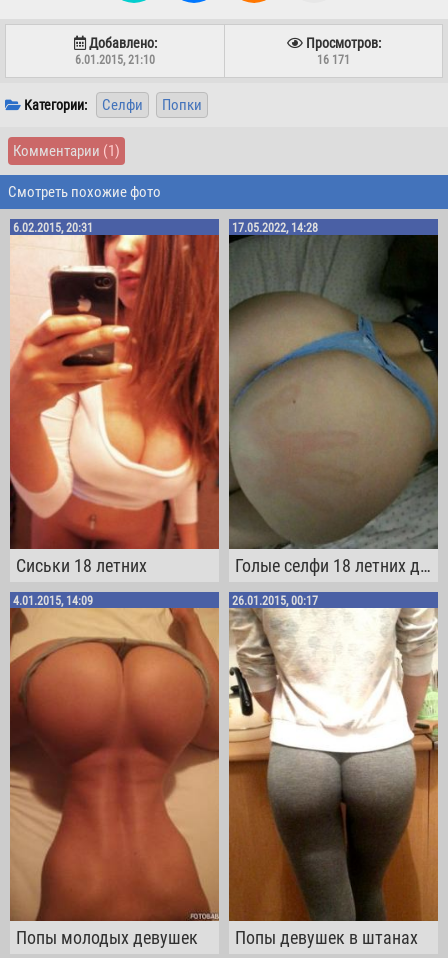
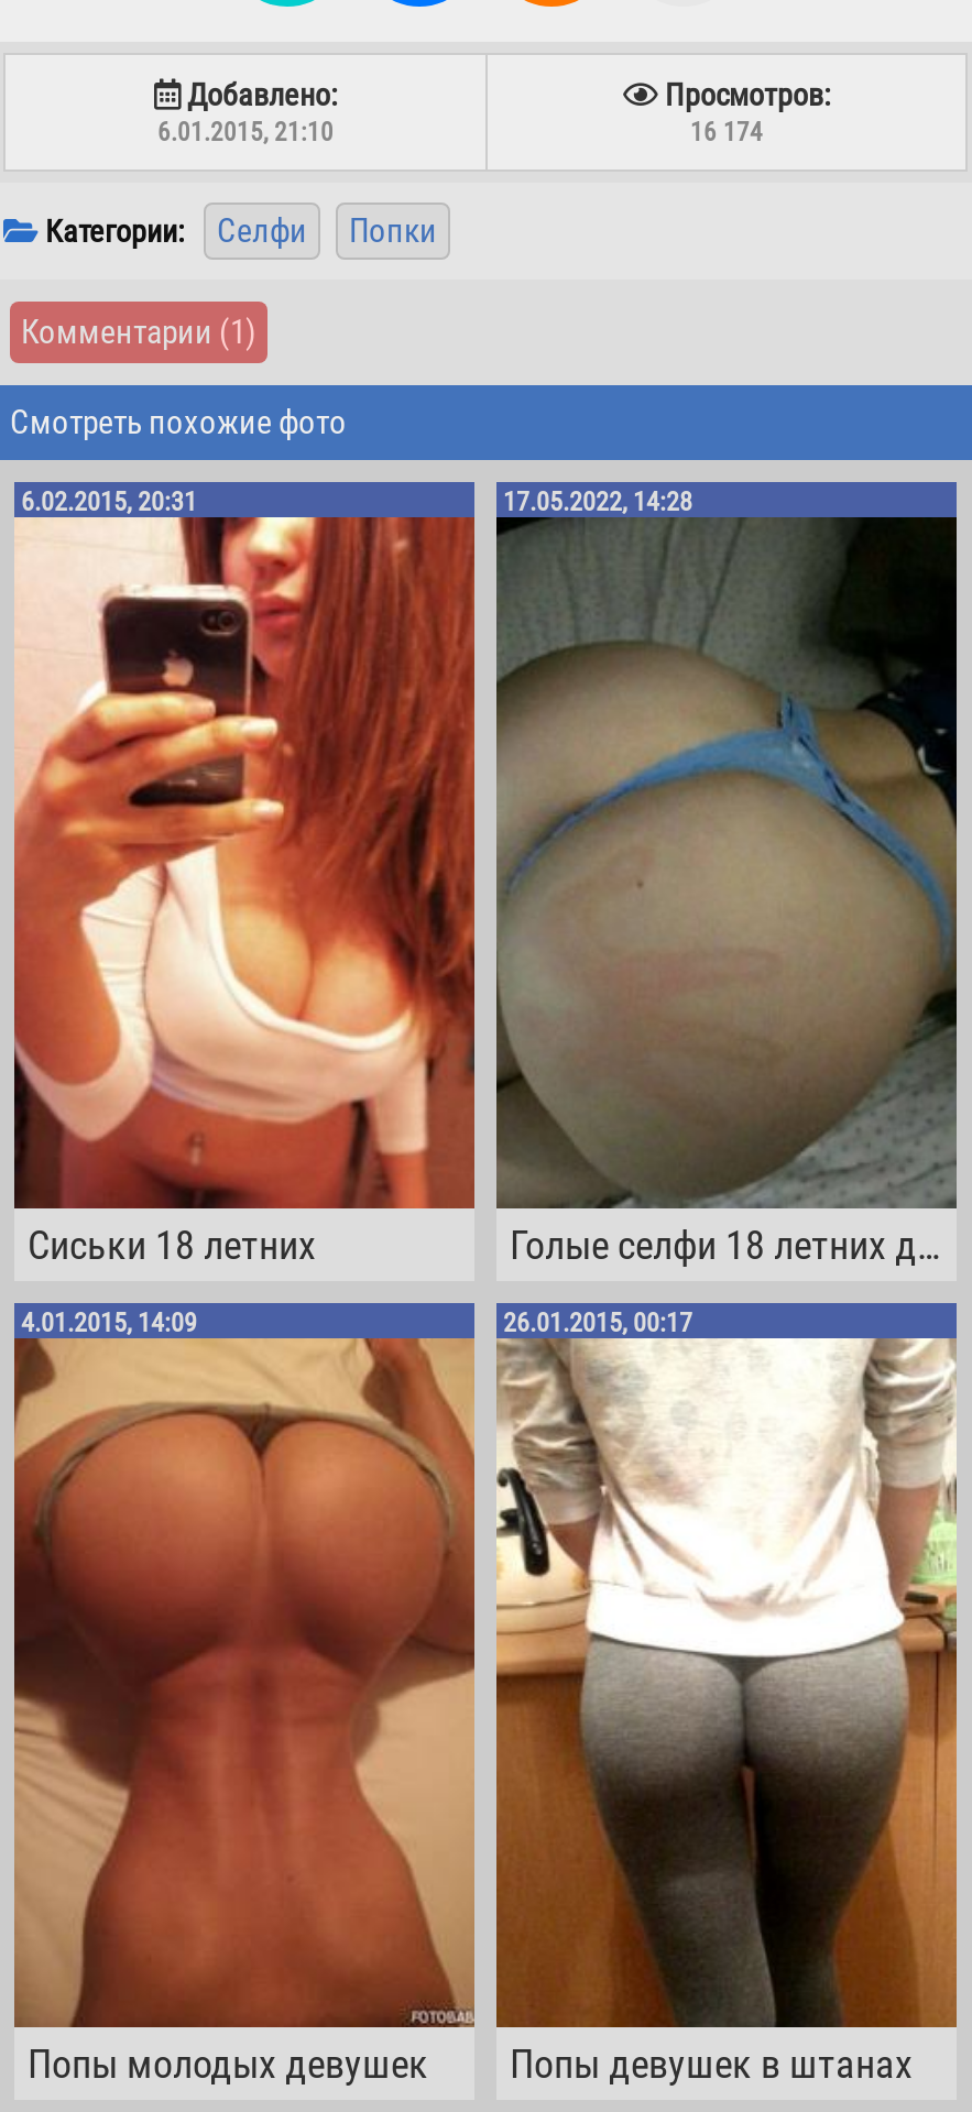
[317,53,350,67] 16 171 -> [690,118,763,148] 16 174

